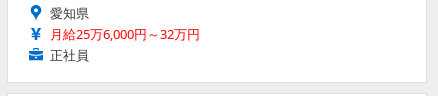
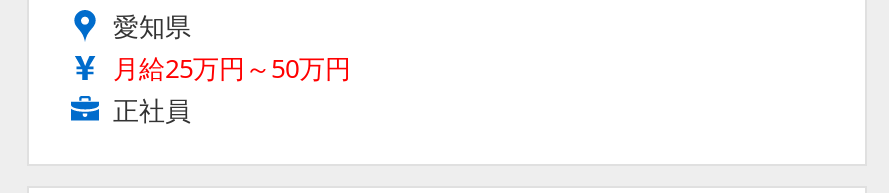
[50,25,200,43] 月給25万6,000円～32万円 -> [113,50,351,86] 月給25万円～50万円

